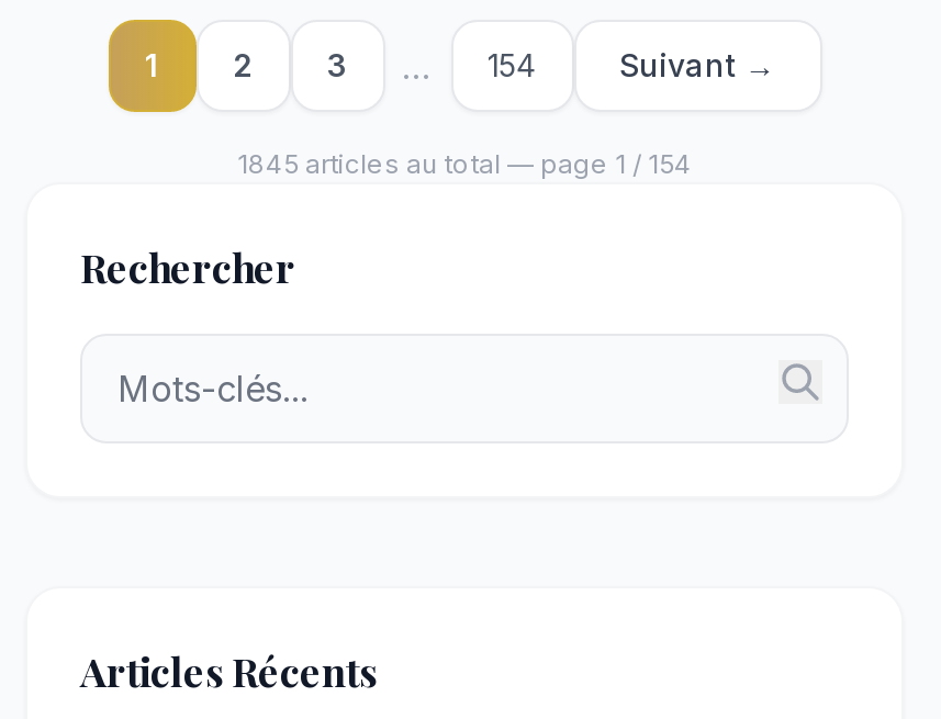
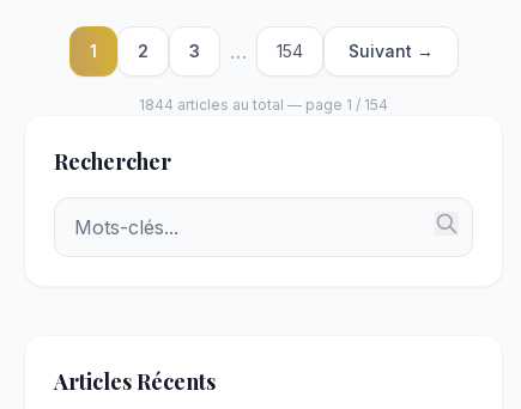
[237,147,692,180] 1845 articles au total — page 1 / 154 -> [139,96,388,114] 1844 articles au total — page 1 / 154

